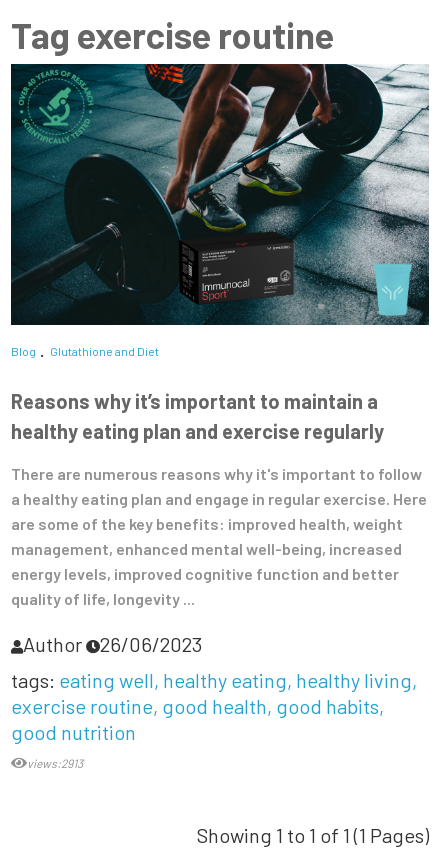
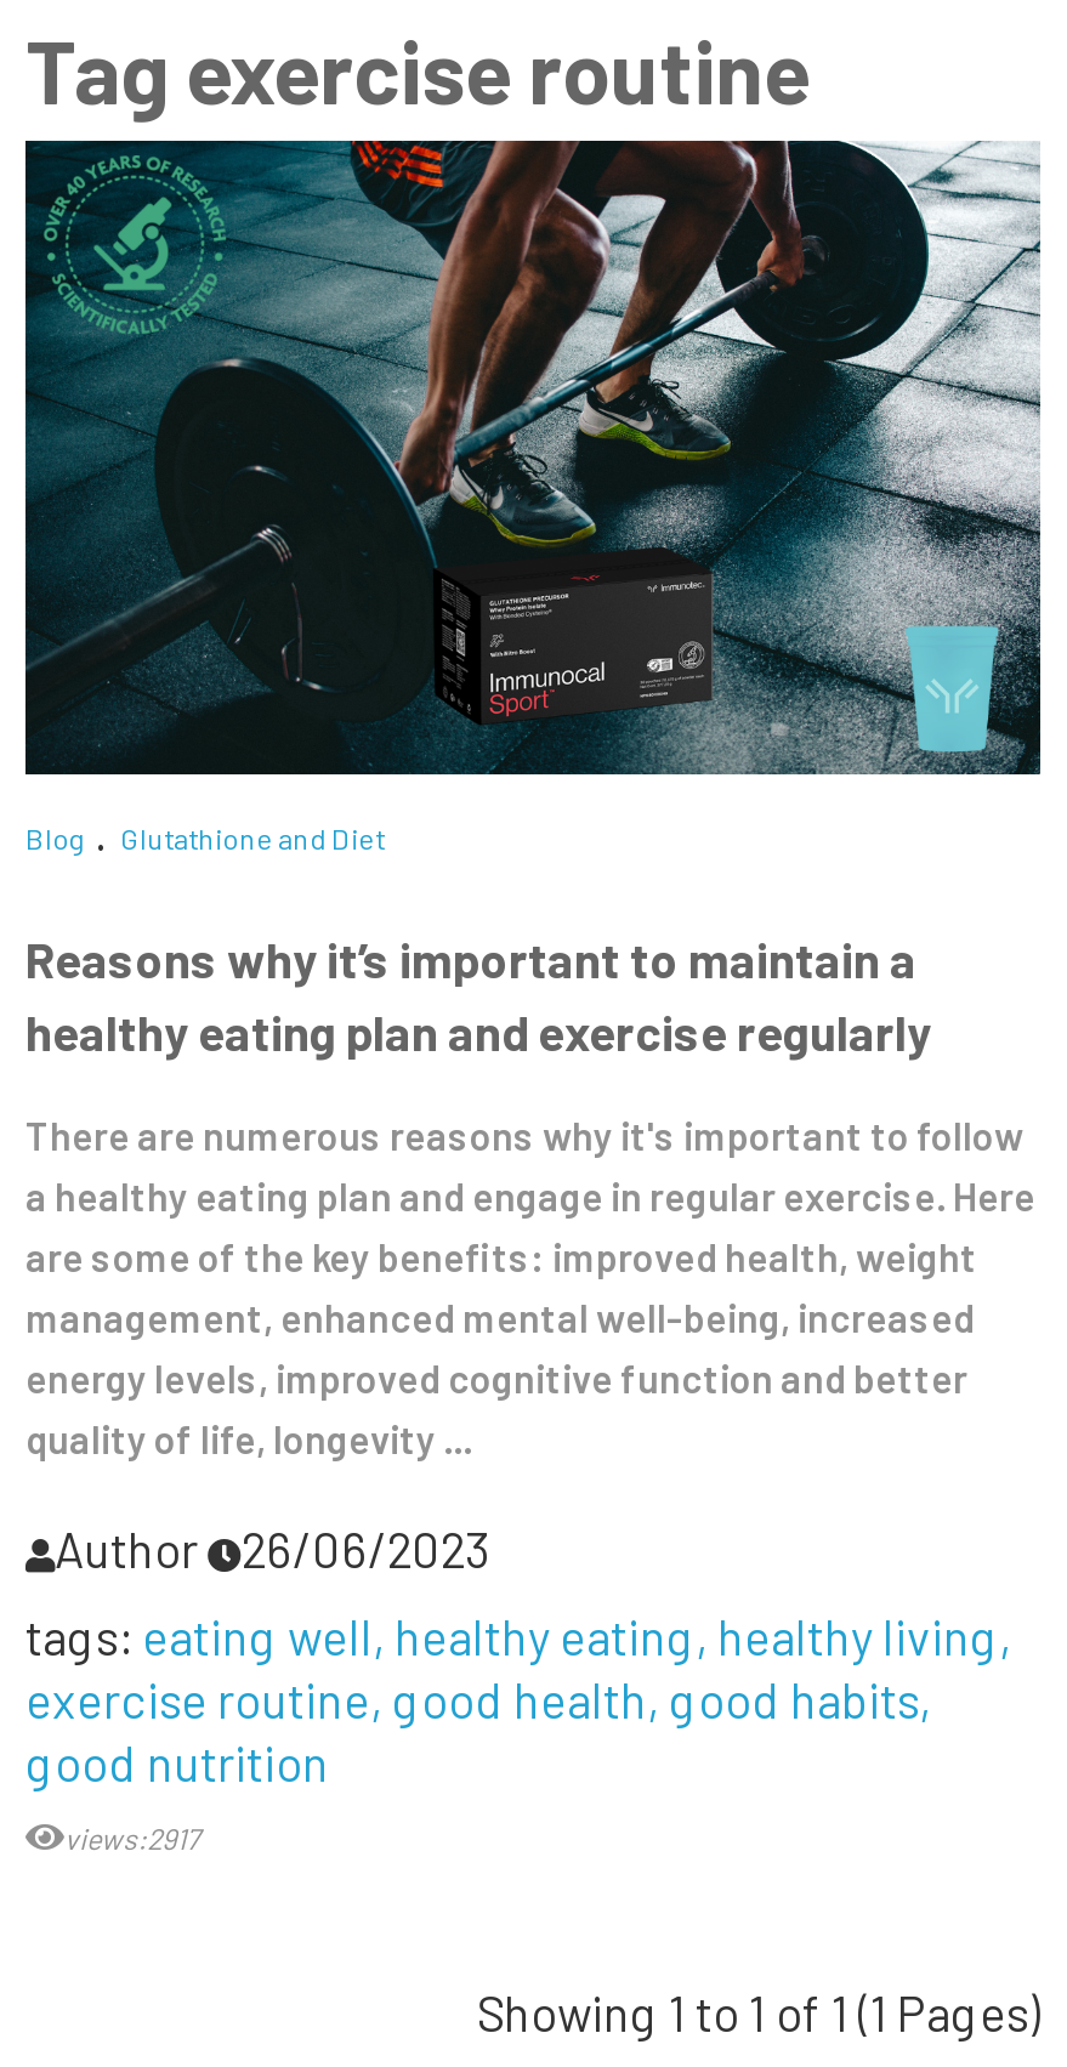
[27,756,83,770] views:2913 -> [64,1821,200,1855] views:2917

